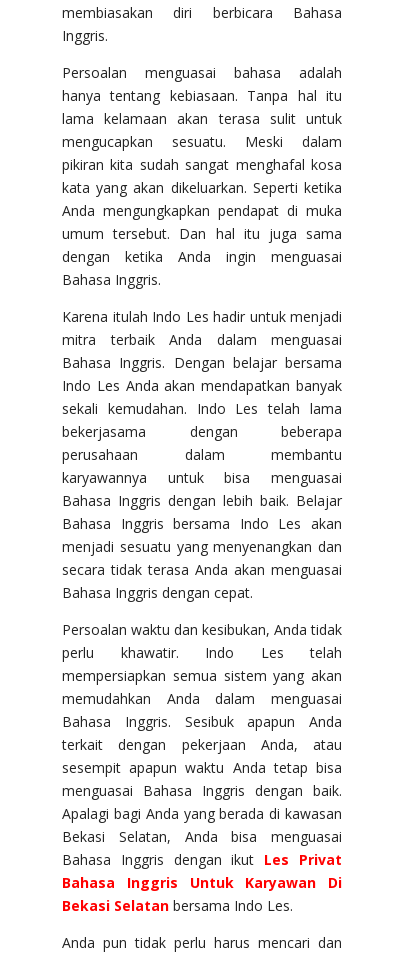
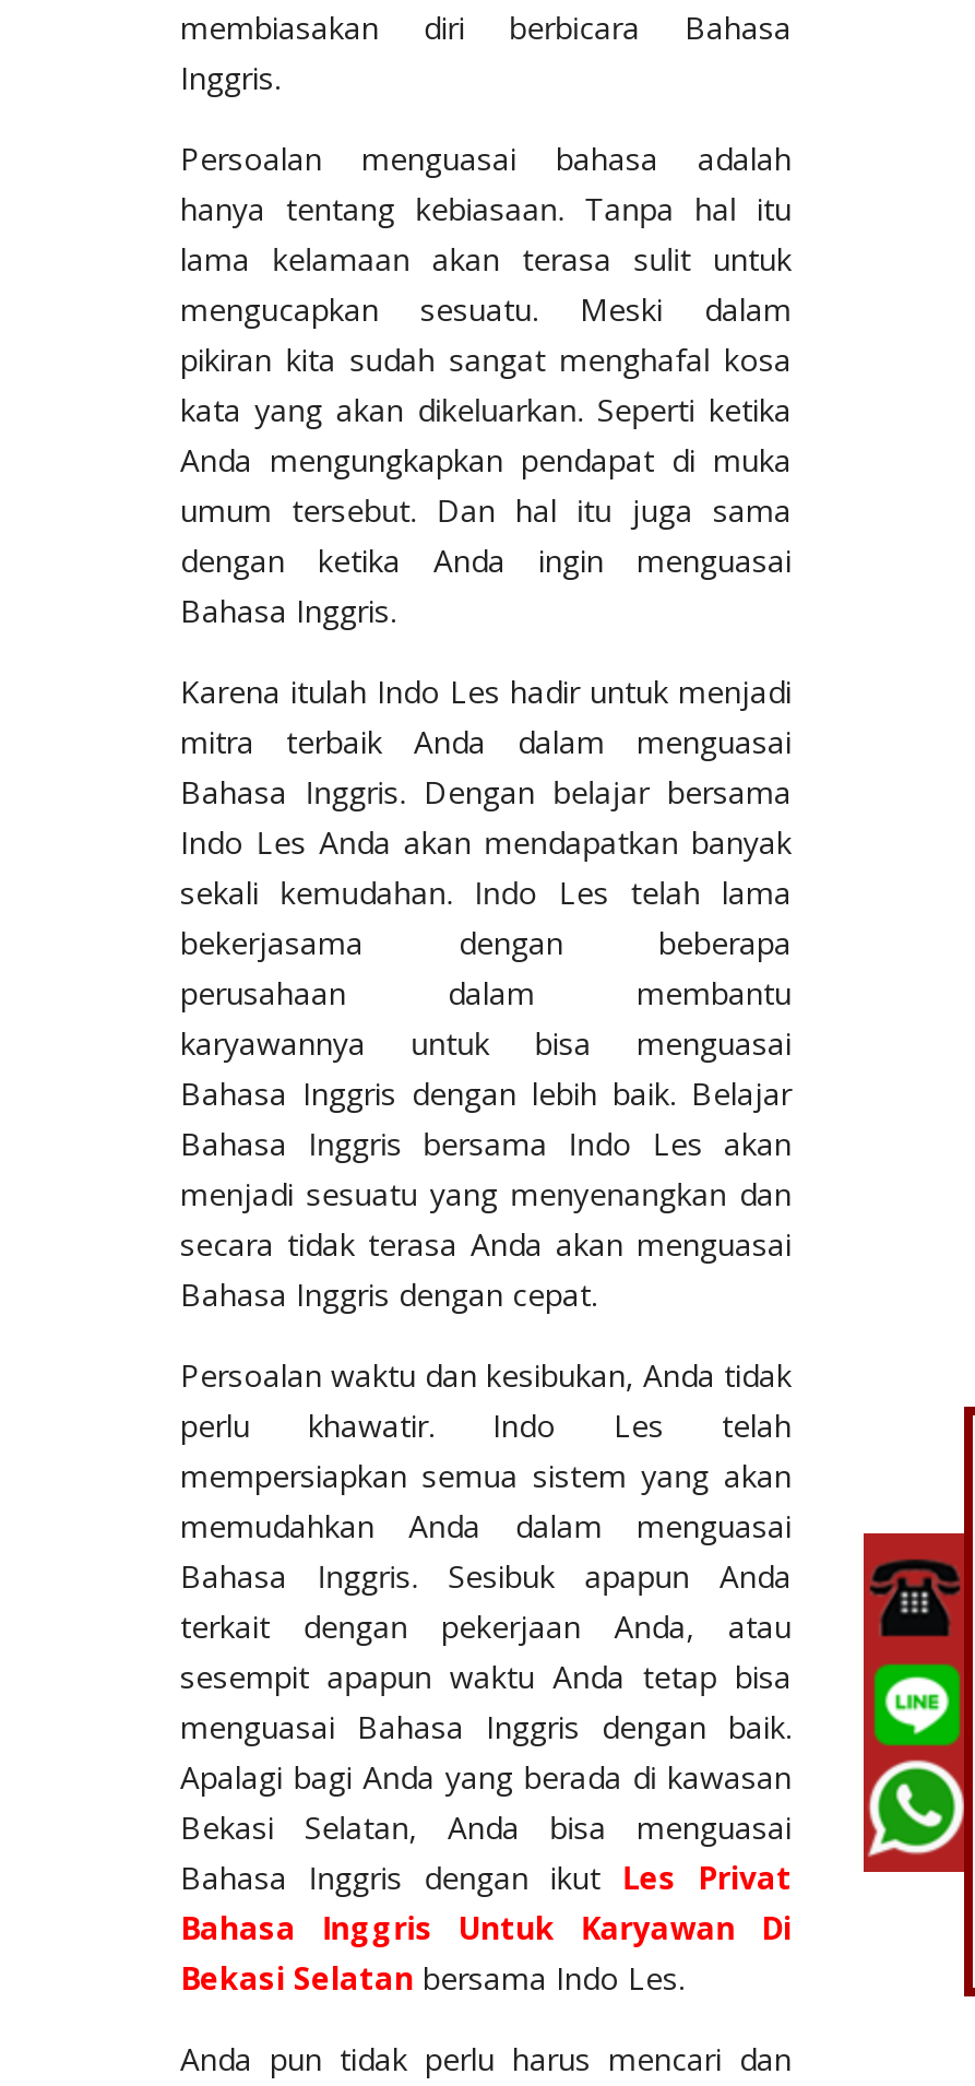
none -> [861,1405,968,1999] [image]

